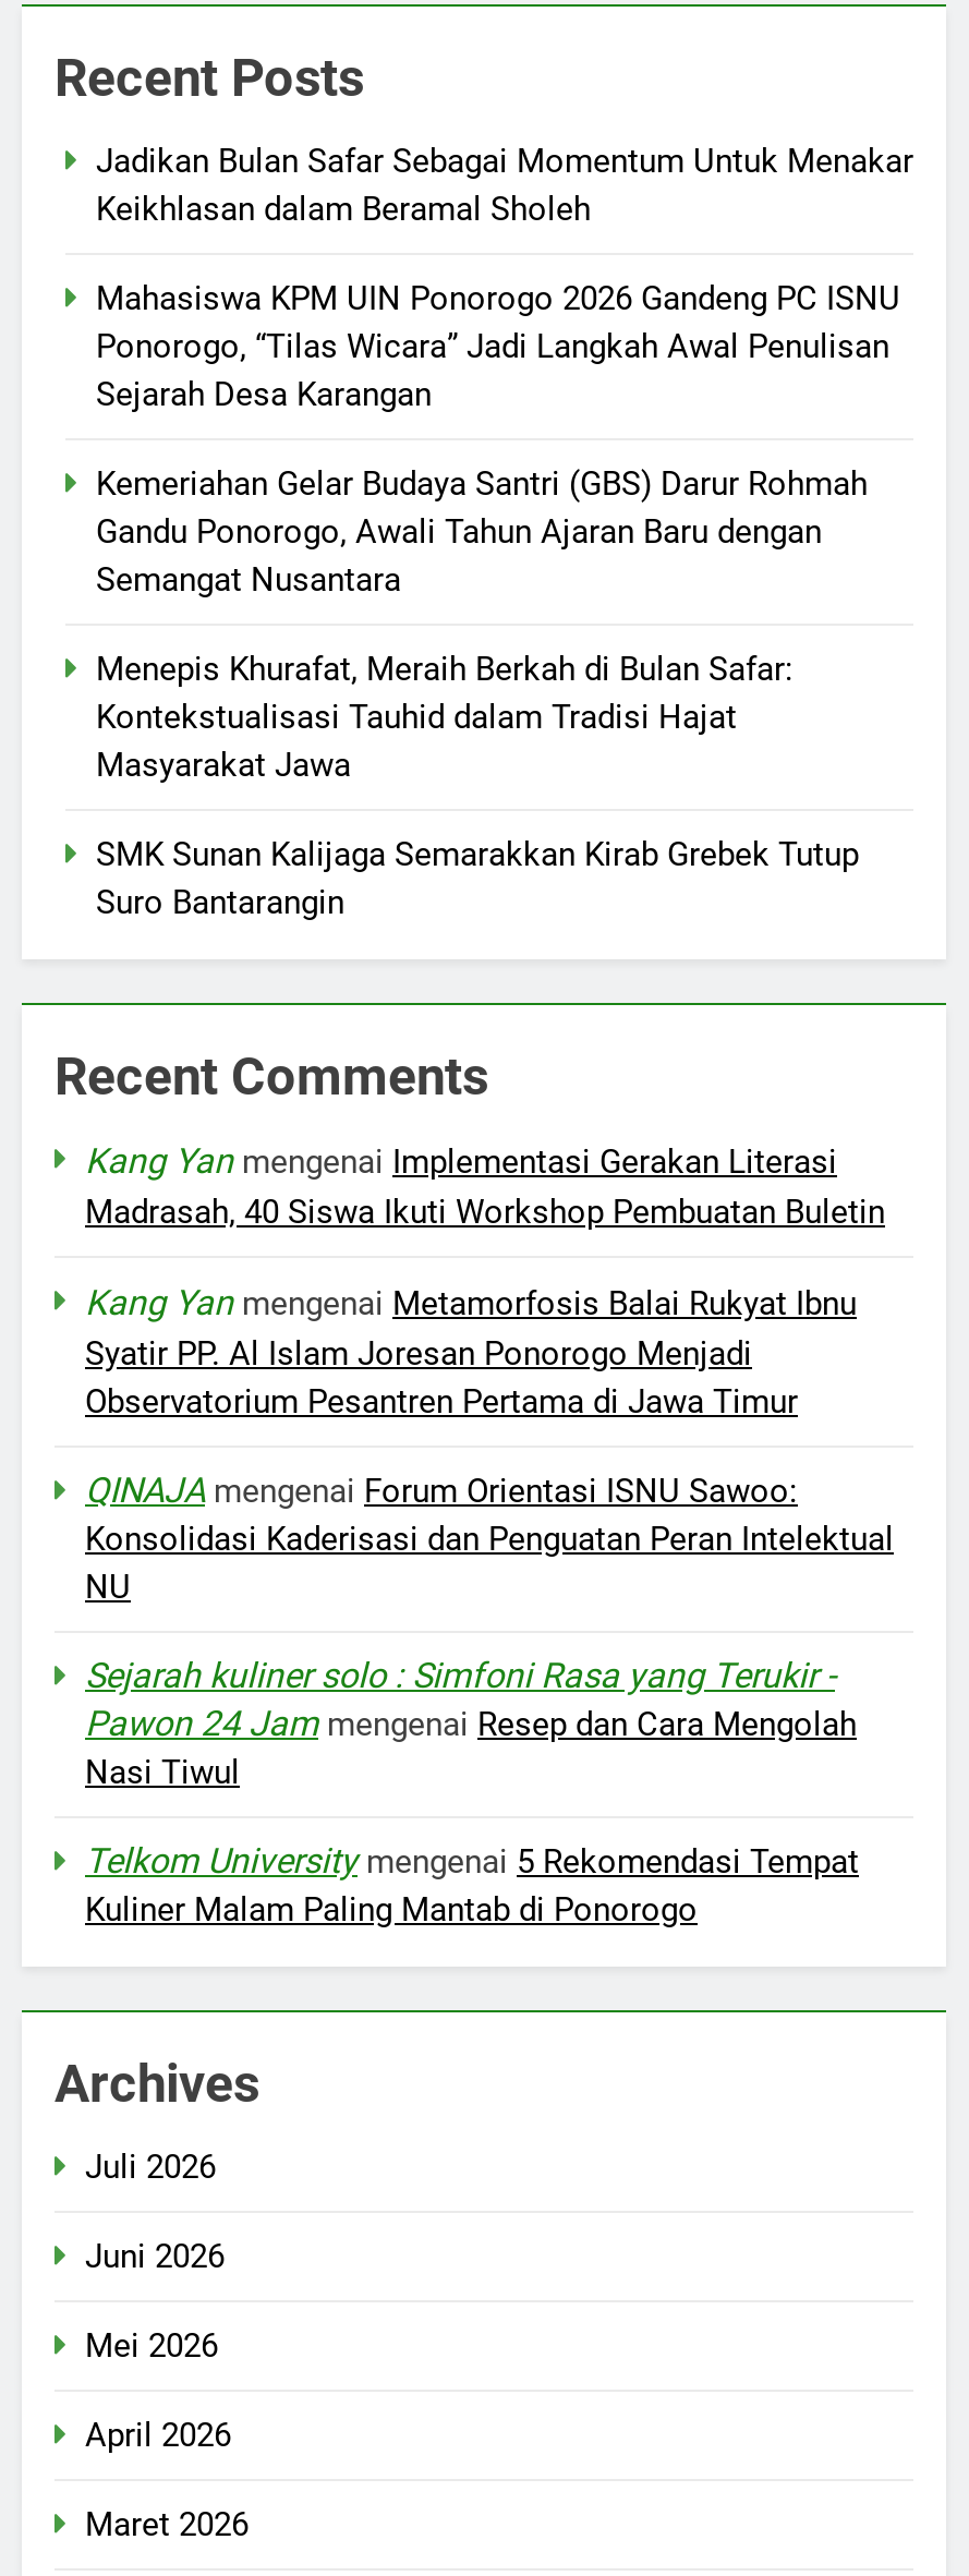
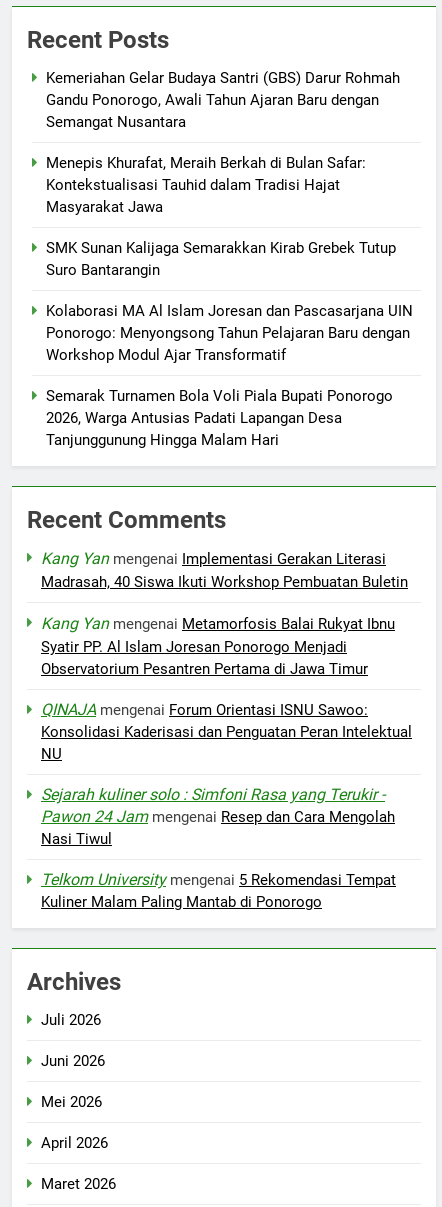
[96,141,913,414] Jadikan Bulan Safar Sebagai Momentum Untuk Menakar | Keikhlasan dalam Beramal Sholeh | Mahasiswa KPM UIN Ponorogo 2026 Gandeng PC ISNU | Ponorogo, “Tilas Wicara” Jadi Langkah Awal Penulisan | Sejarah Desa Karangan -> none
moved [96,464,868,922] -> [46,69,400,279]: Kemeriahan Gelar Budaya Santri (GBS) Darur Rohmah | Gandu Ponorogo, Awali Tahun Ajaran Baru dengan | Semangat Nusantara | Menepis Khurafat, Meraih Berkah di Bulan Safar: | Kontekstualisasi Tauhid dalam Tradisi Hajat | Masyarakat Jawa | SMK Sunan Kalijaga Semarakkan Kirab Grebek Tutup | Suro Bantarangin
none -> [46,302,413,449] Kolaborasi MA Al Islam Joresan dan Pascasarjana UIN | Ponorogo: Menyongsong Tahun Pelajaran Baru dengan | Workshop Modul Ajar Transformatif | Semarak Turnamen Bola Voli Piala Bupati Ponorogo | 2026, Warga Antusias Padati Lapangan Desa | Tanjunggunung Hingga Malam Hari

